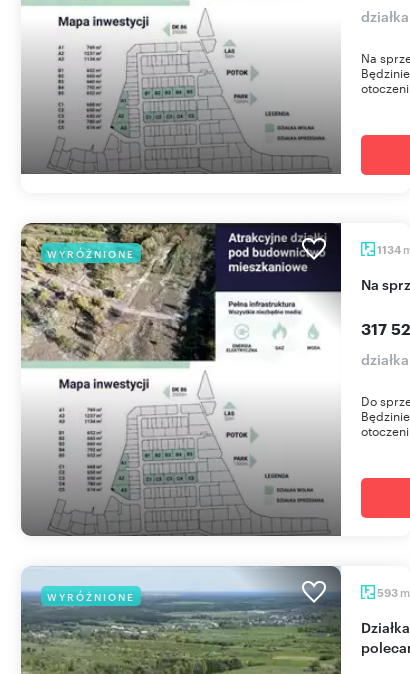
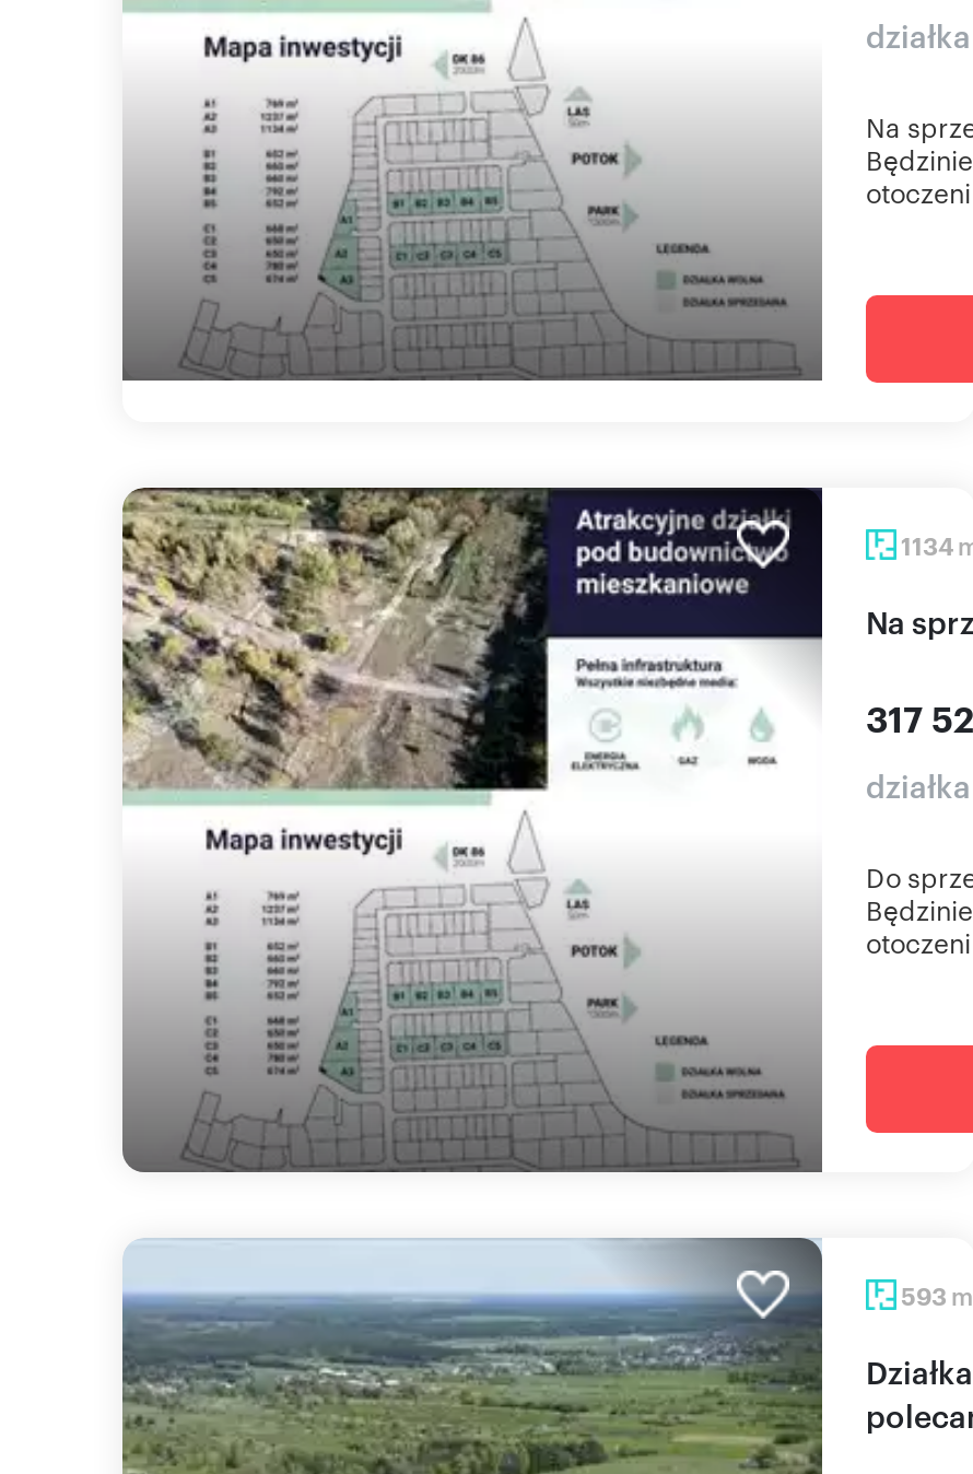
[47,246,135,260] WYRÓŻNIONE -> none
[47,589,135,603] WYRÓŻNIONE -> none

